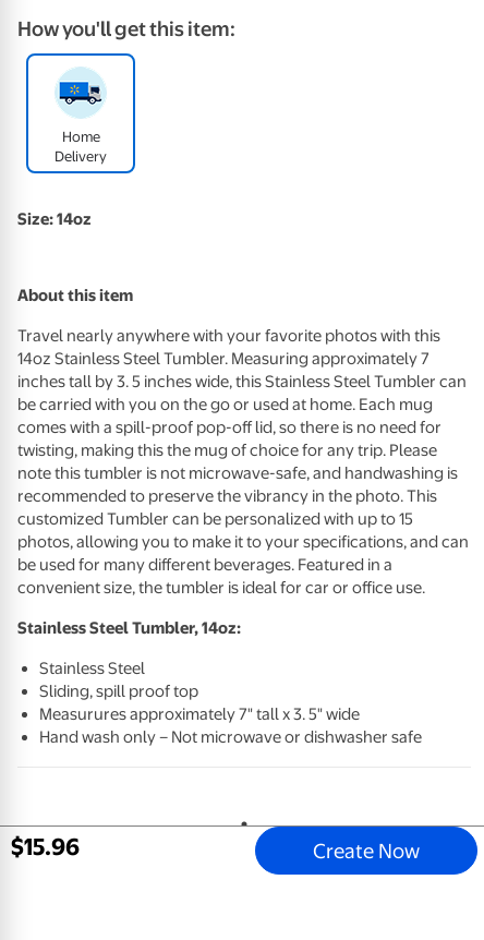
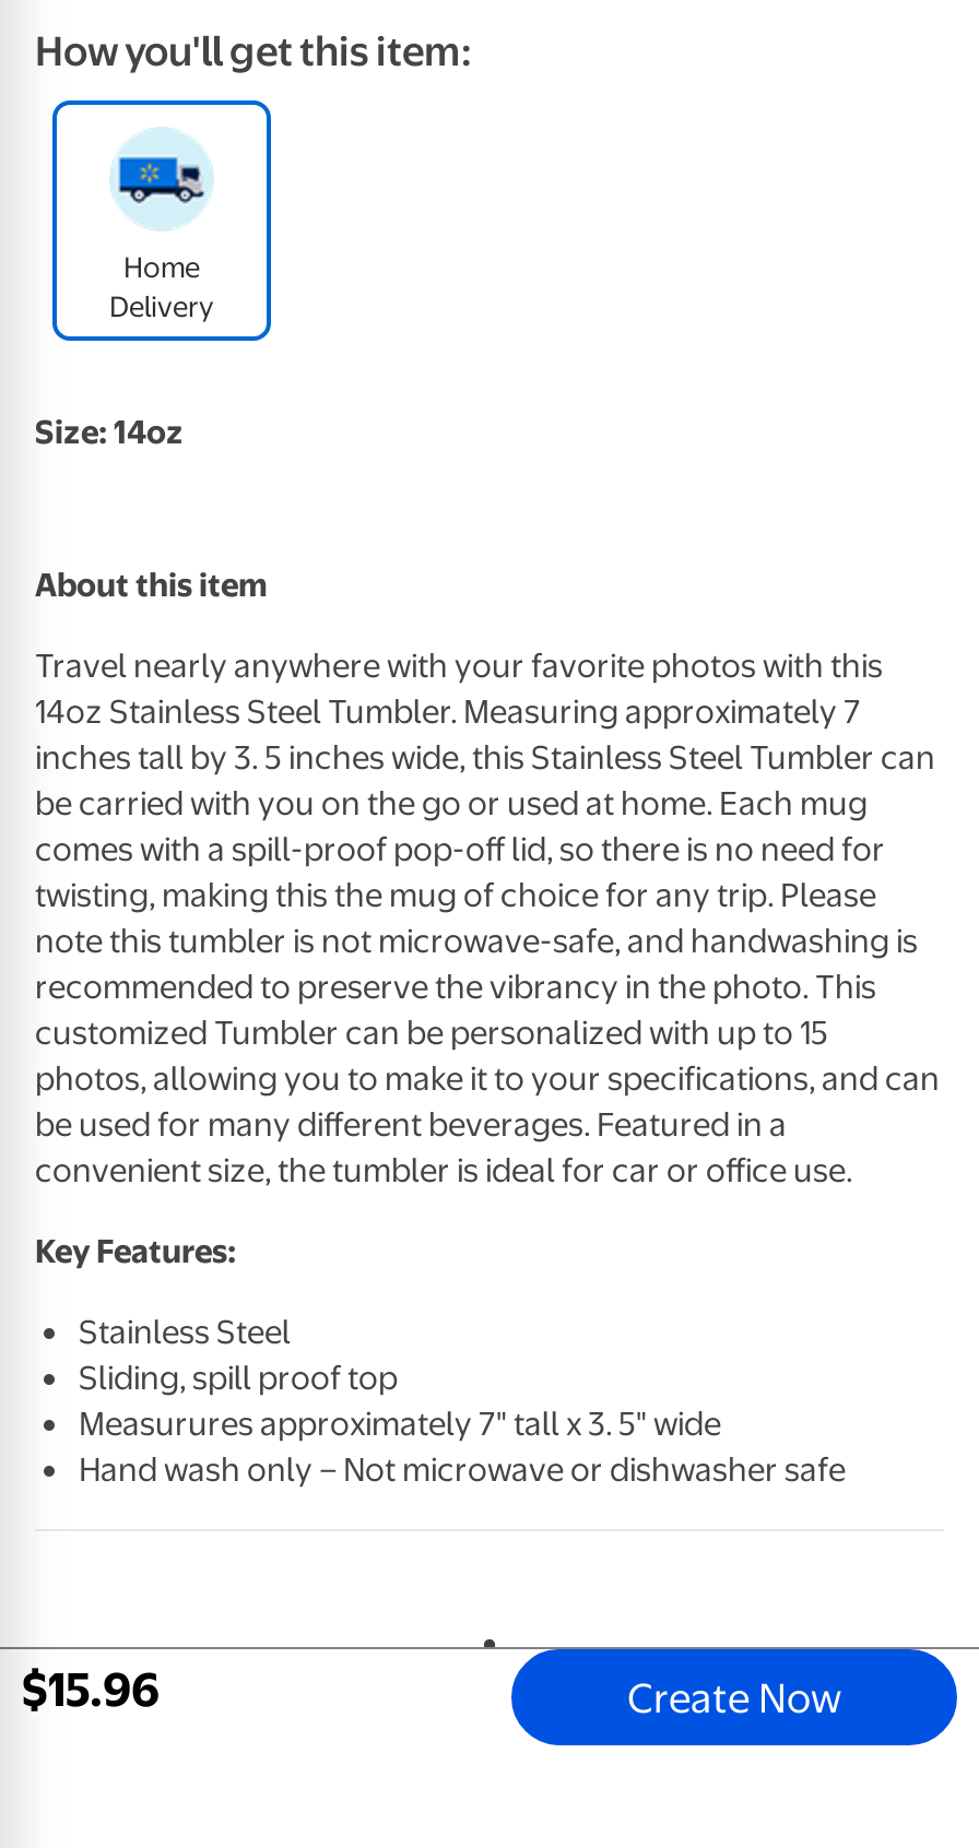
[17,618,241,638] Stainless Steel Tumbler, 14oz: -> [35,1232,236,1271] Key Features:

